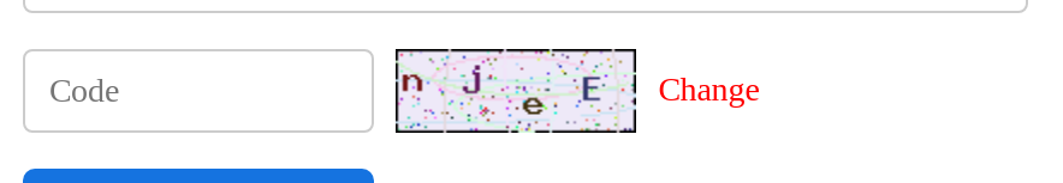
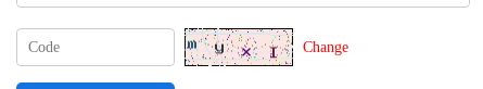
[400,47,636,133] [image] -> [185,28,293,67] [image]

